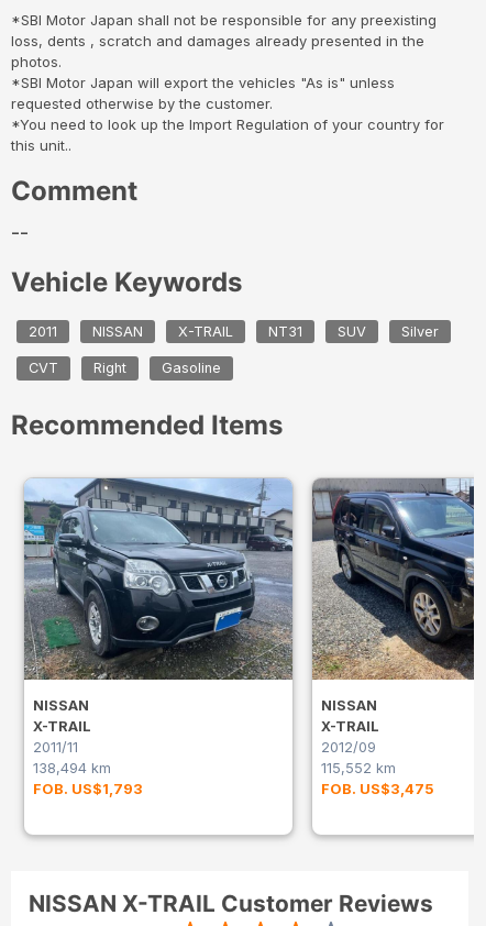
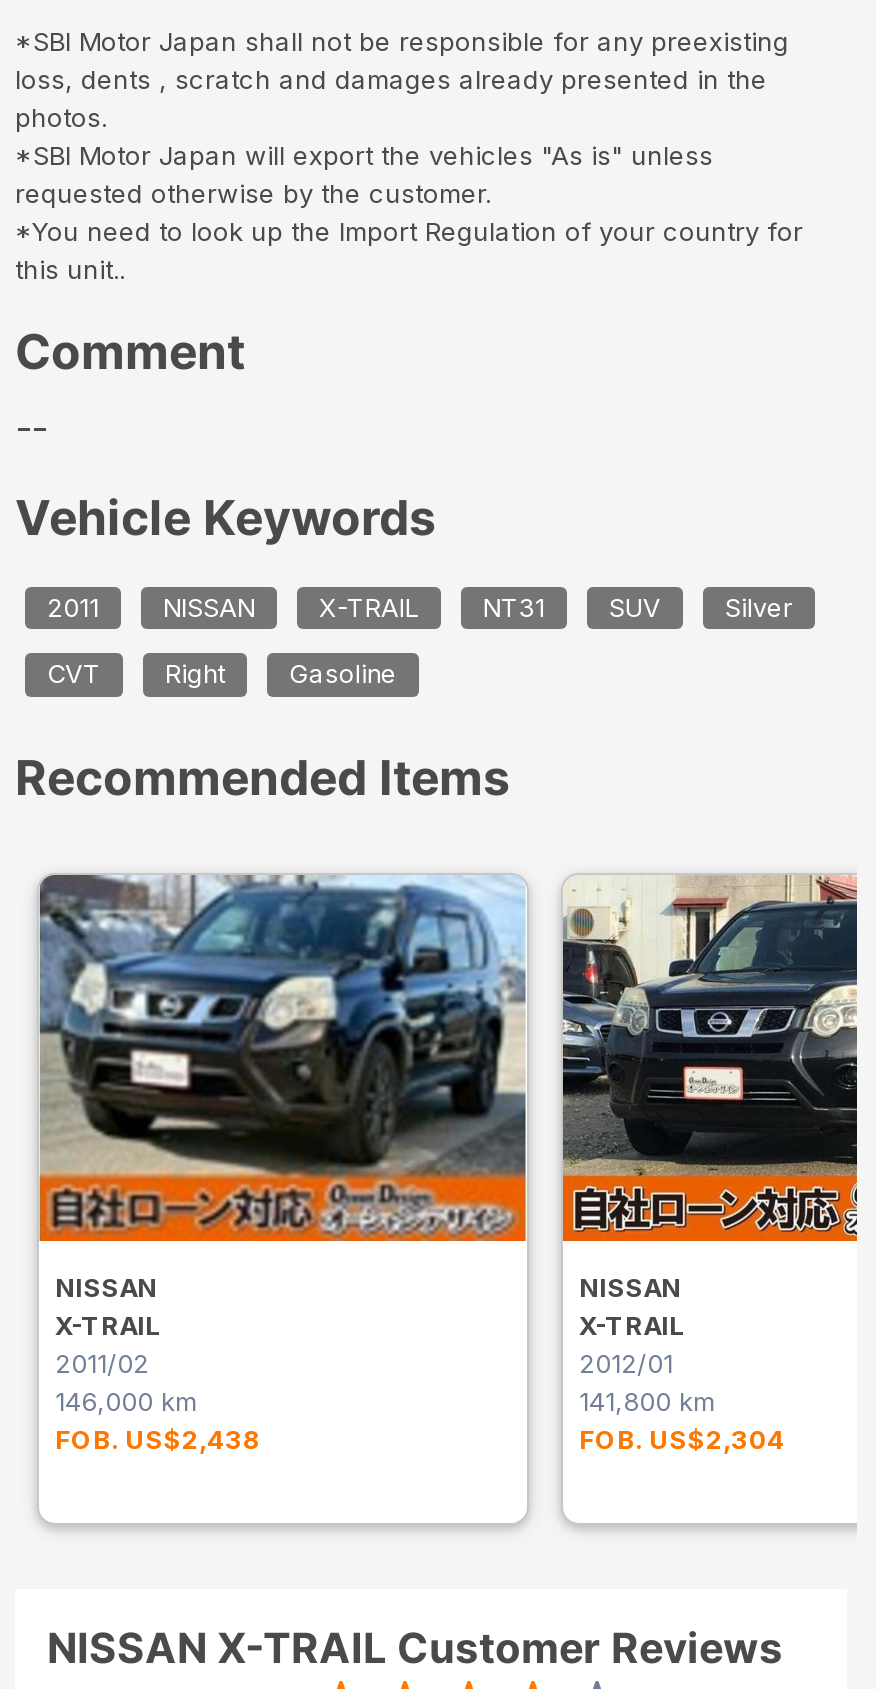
[23,477,294,681] [image] -> [37,873,527,1243] [image]
[311,477,475,681] [image] -> [561,875,859,1243] [image]
[33,739,78,756] 2011/11 -> [55,1349,149,1379] 2011/02
[321,739,376,756] 2012/09 -> [579,1349,673,1379] 2012/01
[33,760,111,777] 138,494 km -> [55,1387,197,1417] 146,000 km
[321,760,396,777] 115,552 km -> [579,1387,715,1417] 141,800 km
[33,781,143,798] FOB. US$1,793 -> [55,1425,259,1455] FOB. US$2,438
[321,781,433,798] FOB. US$3,475 -> [579,1425,785,1455] FOB. US$2,304

